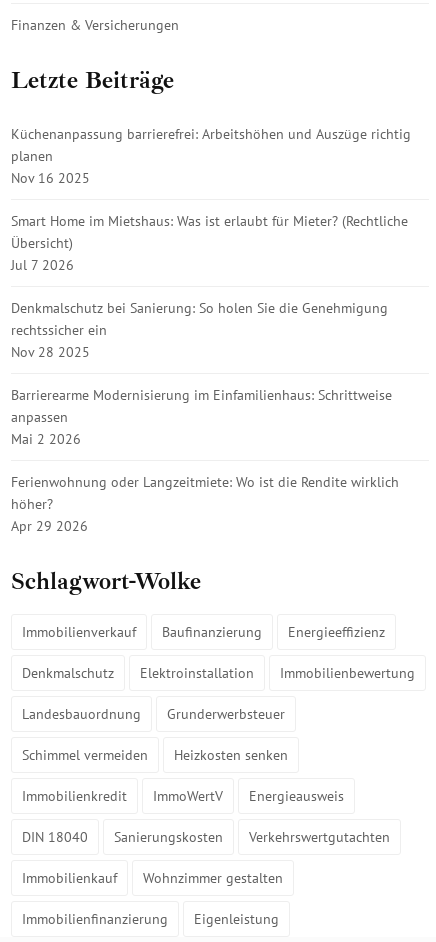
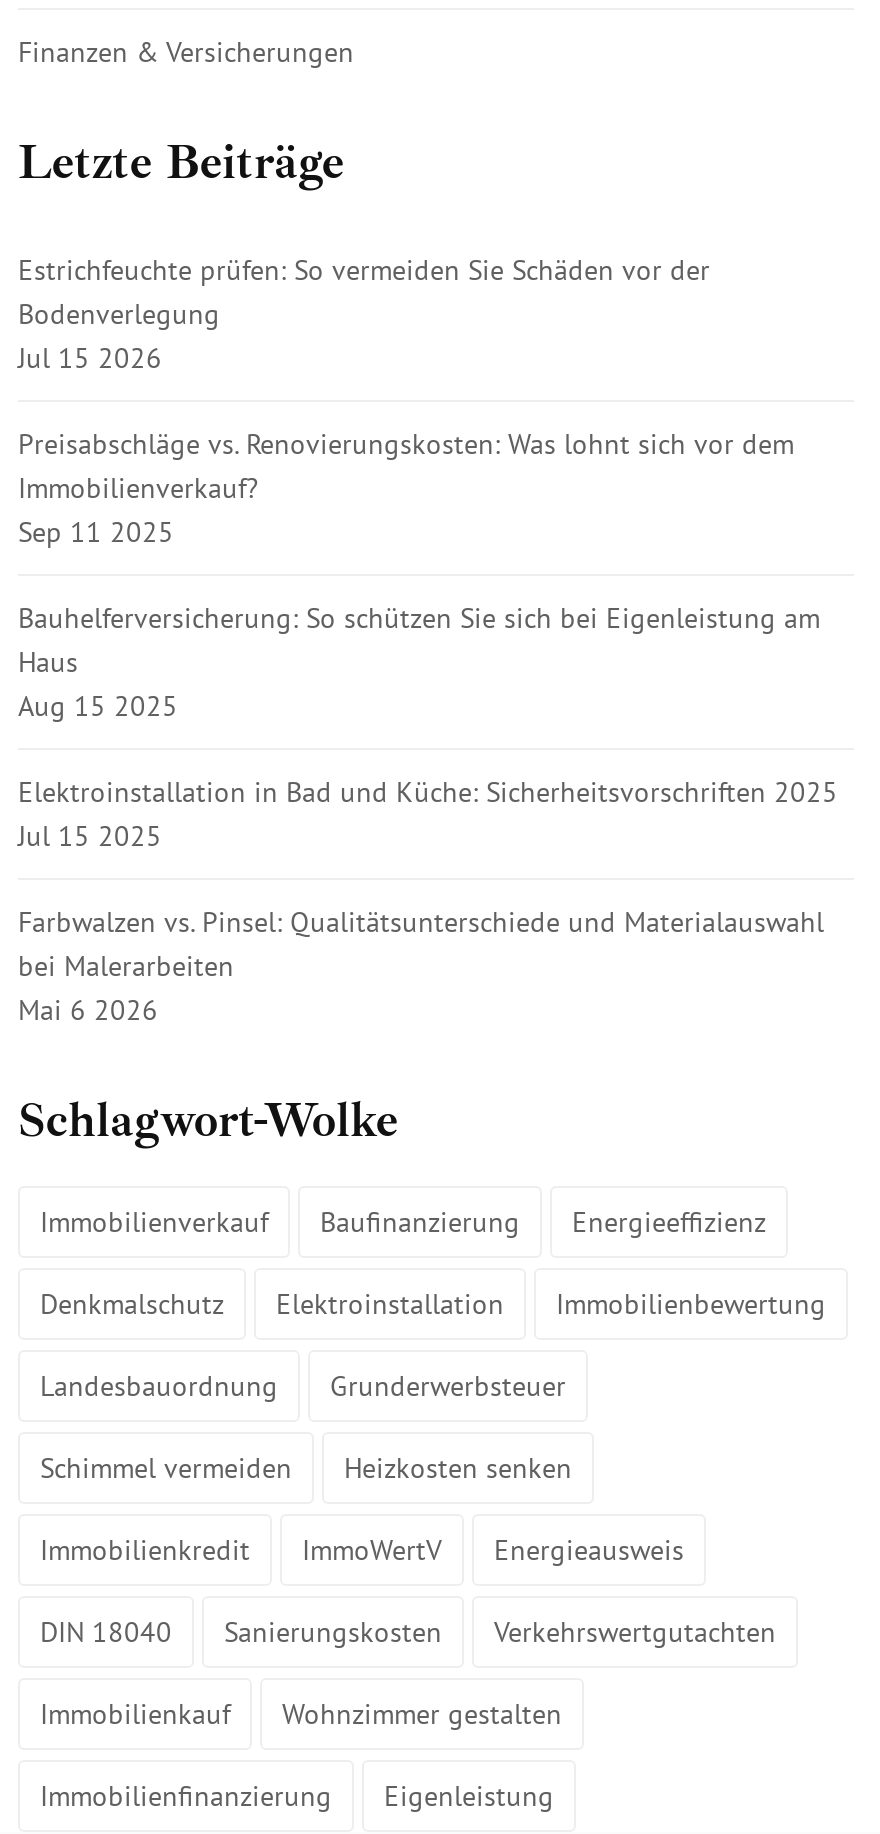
[11,125,411,187] Küchenanpassung barrierefrei: Arbeitshöhen und Auszüge richtig | planen | Nov 16 2025 -> [18,252,710,376] Estrichfeuchte prüfen: So vermeiden Sie Schäden vor der | Bodenverlegung | Jul 15 2026
[11,212,408,274] Smart Home im Mietshaus: Was ist erlaubt für Mieter? (Rechtliche | Übersicht) | Jul 7 2026 -> [18,426,794,550] Preisabschläge vs. Renovierungskosten: Was lohnt sich vor dem | Immobilienverkauf? | Sep 11 2025
[11,299,388,361] Denkmalschutz bei Sanierung: So holen Sie die Genehmigung | rechtssicher ein | Nov 28 2025 -> [18,600,820,724] Bauhelferversicherung: So schützen Sie sich bei Eigenleistung am | Haus | Aug 15 2025
[11,386,392,448] Barrierearme Modernisierung im Einfamilienhaus: Schrittweise | anpassen | Mai 2 2026 -> [18,774,838,854] Elektroinstallation in Bad und Küche: Sicherheitsvorschriften 2025 | Jul 15 2025
[11,473,399,535] Ferienwohnung oder Langzeitmiete: Wo ist die Rendite wirklich | höher? | Apr 29 2026 -> [18,904,824,1028] Farbwalzen vs. Pinsel: Qualitätsunterschiede und Materialauswahl | bei Malerarbeiten | Mai 6 2026

